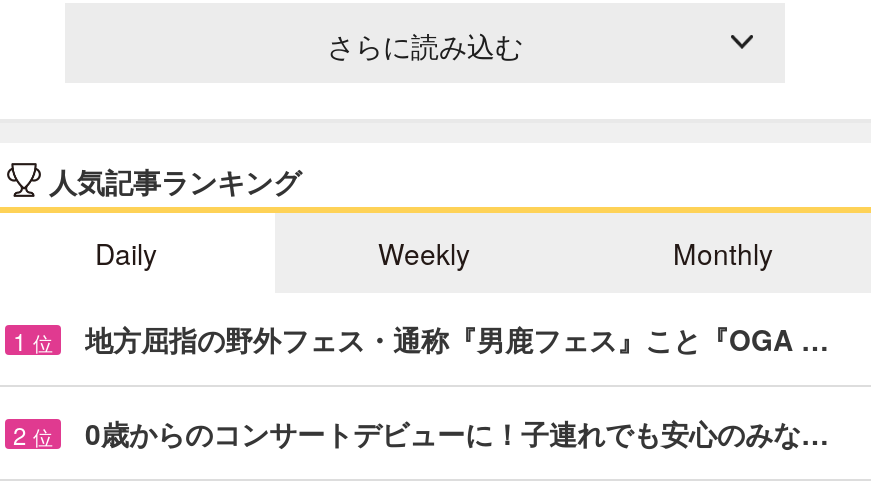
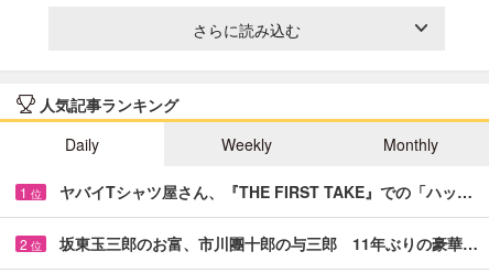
[85,319,829,359] 地方屈指の野外フェス・通称『男鹿フェス』こと『OGA … -> [59,180,472,202] ヤバイTシャツ屋さん、『THE FIRST TAKE』での「ハッ…
[85,413,829,453] 0歳からのコンサートデビューに！子連れでも安心のみな… -> [59,232,478,254] 坂東玉三郎のお富、市川團十郎の与三郎 11年ぶりの豪華…

